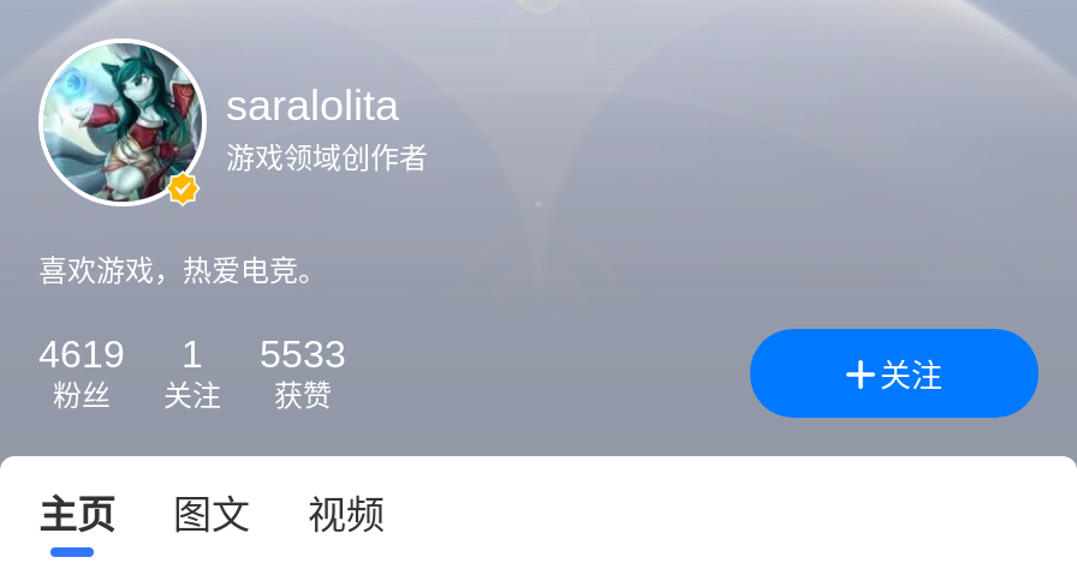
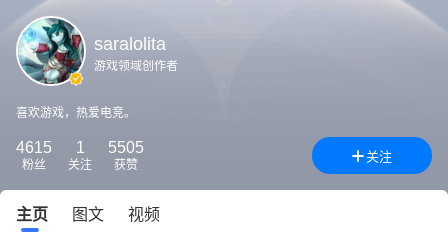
[38,334,125,375] 4619 -> [16,139,52,156] 4615
[260,334,346,375] 5533 -> [108,139,144,156] 5505

